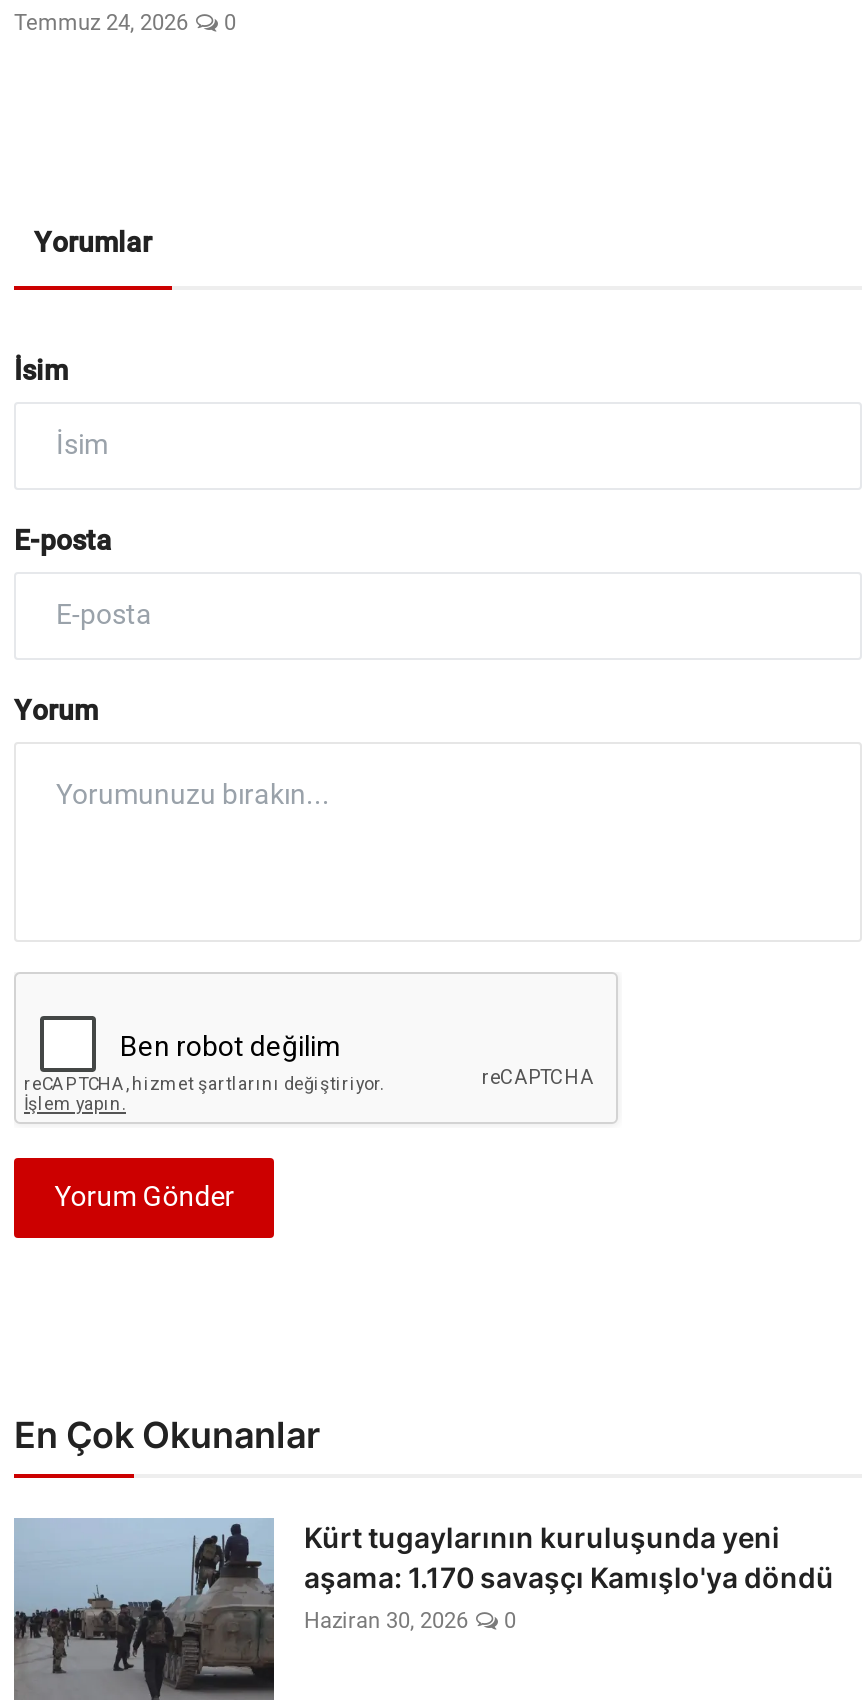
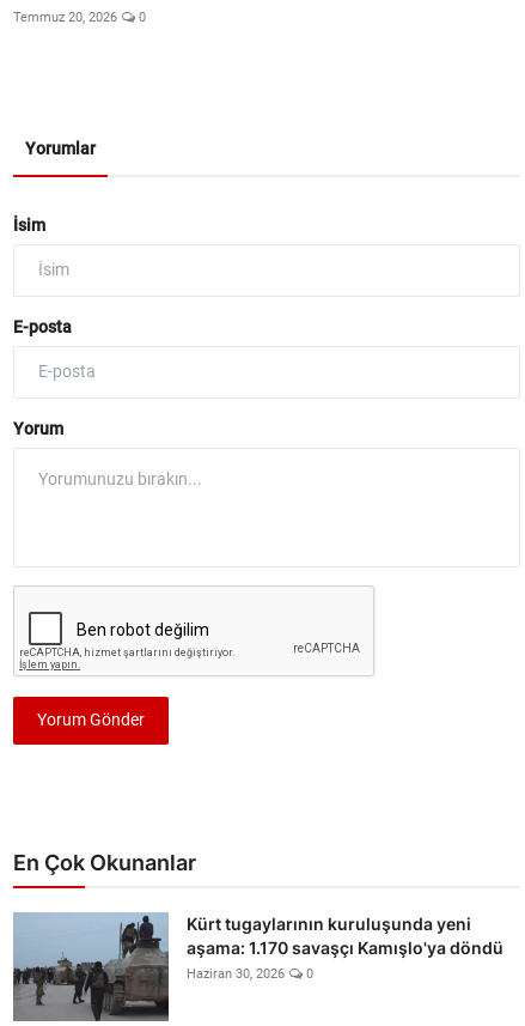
[14,10,236,36] Temmuz 24, 2026 0 -> [13,9,146,25] Temmuz 20, 2026 0

